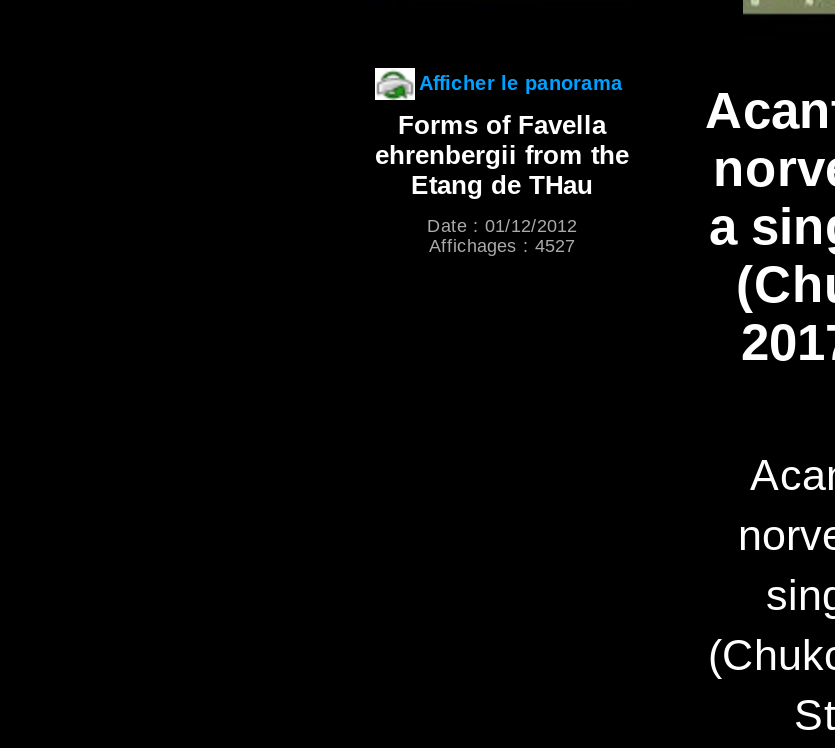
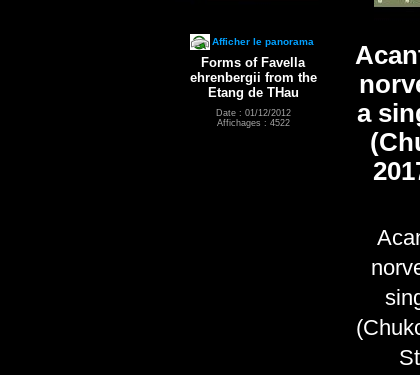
[429,235,575,255] Affichages : 4527 -> [217,118,290,128] Affichages : 4522

